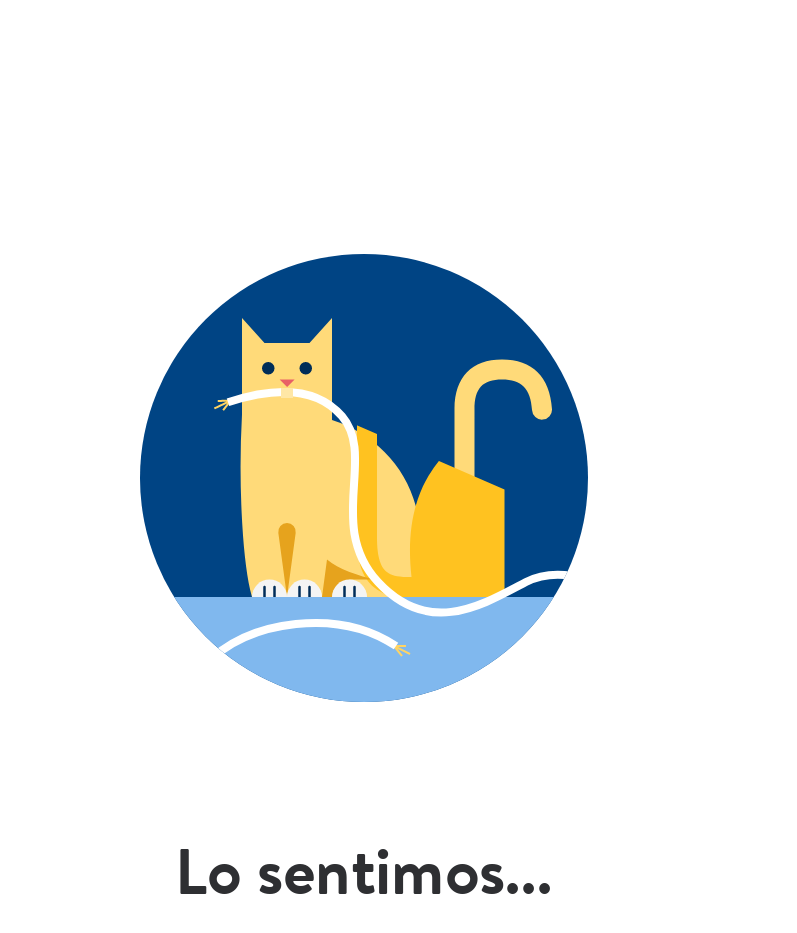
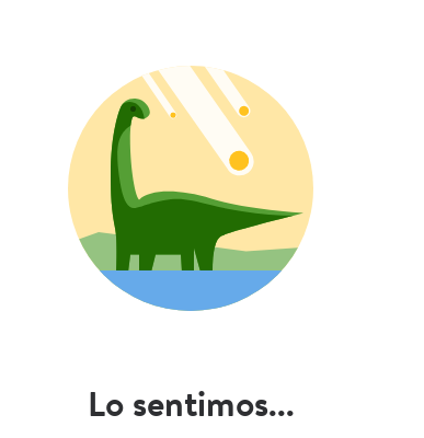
[138,252,590,658] [image] -> [68,66,313,286] [image]

